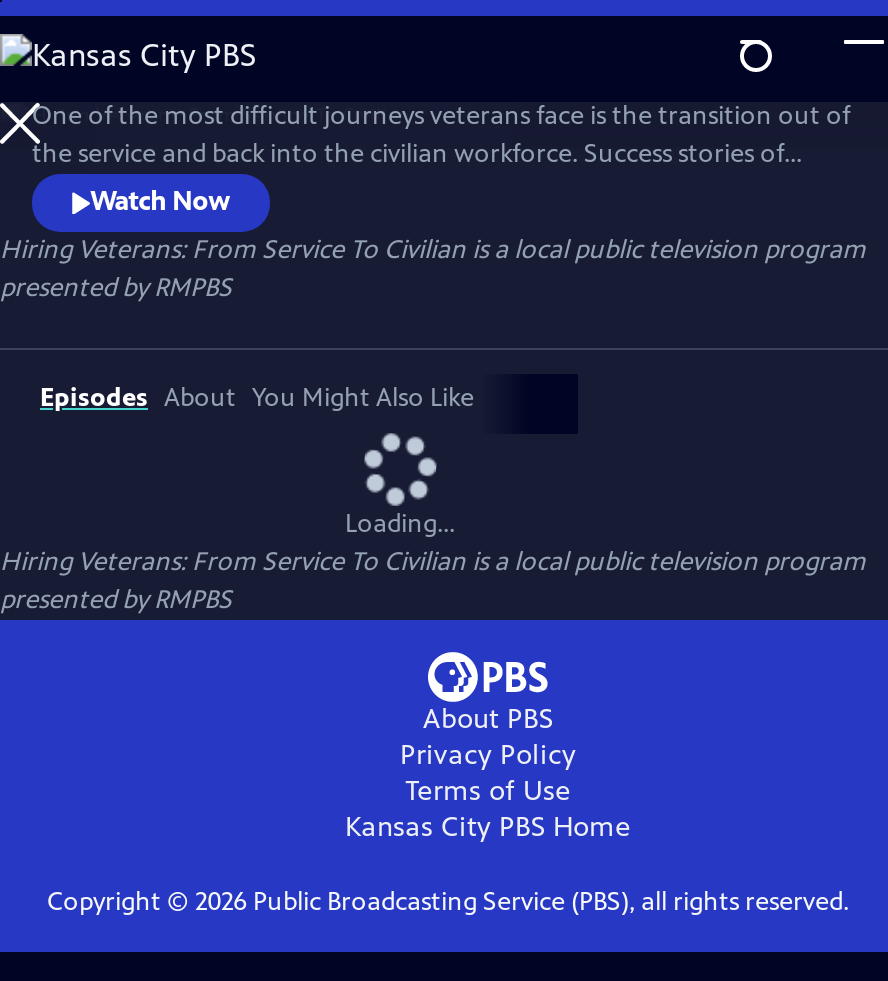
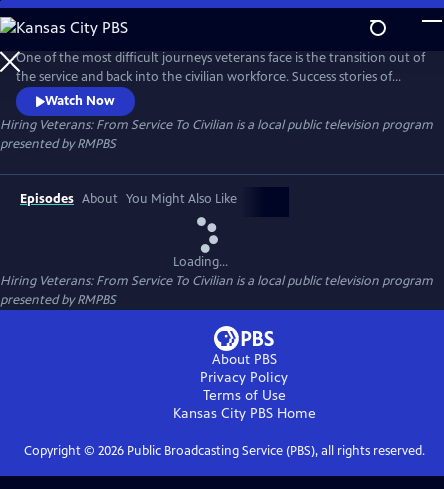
[362,432,438,504] [image] -> [182,216,219,252] [image]

